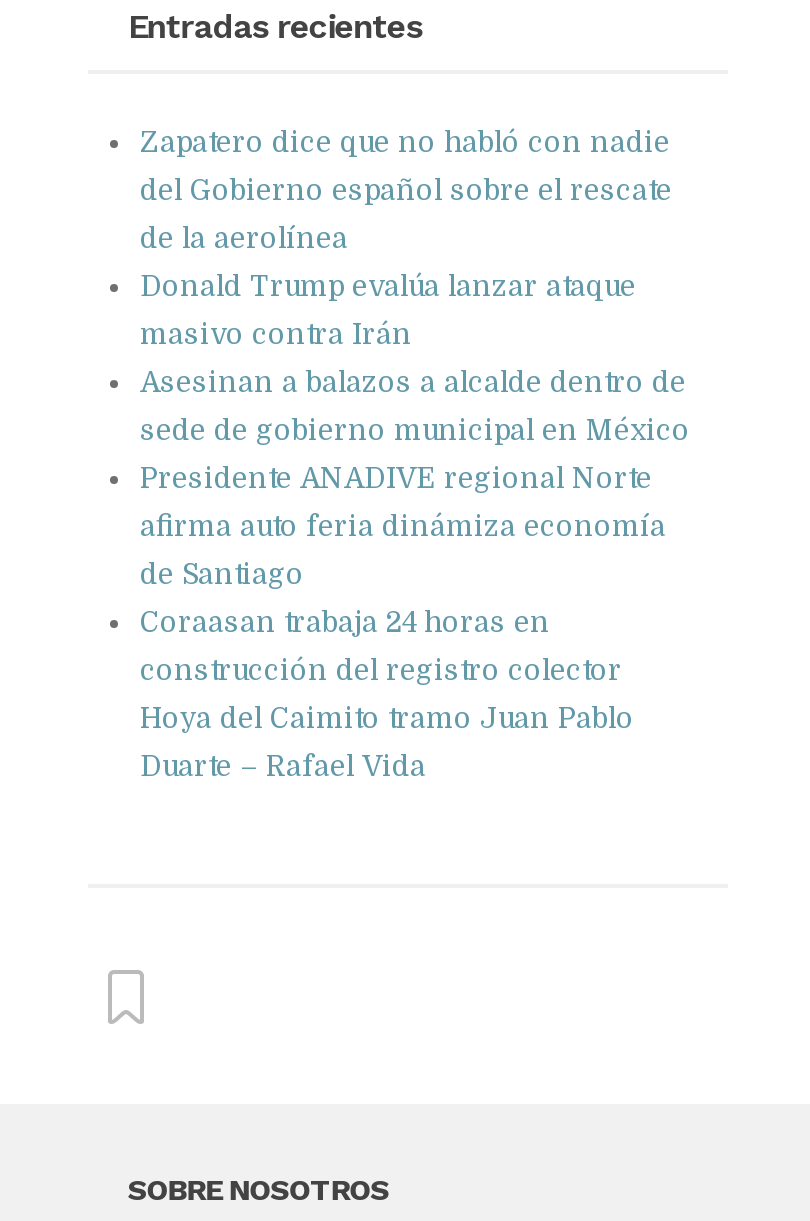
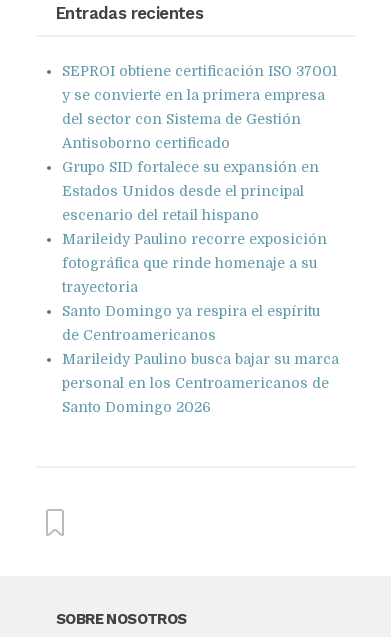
[140,126,690,782] Zapatero dice que no habló con nadie | del Gobierno español sobre el rescate | de la aerolínea | Donald Trump evalúa lanzar ataque | masivo contra Irán | Asesinan a balazos a alcalde dentro de | sede de gobierno municipal en México | Presidente ANADIVE regional Norte | afirma auto feria dinámiza economía | de Santiago | Coraasan trabaja 24 horas en | construcción del registro colector | Hoya del Caimito tramo Juan Pablo | Duarte – Rafael Vida -> [62,63,339,415] SEPROI obtiene certificación ISO 37001 | y se convierte en la primera empresa | del sector con Sistema de Gestión | Antisoborno certificado | Grupo SID fortalece su expansión en | Estados Unidos desde el principal | escenario del retail hispano | Marileidy Paulino recorre exposición | fotográfica que rinde homenaje a su | trayectoria | Santo Domingo ya respira el espíritu | de Centroamericanos | Marileidy Paulino busca bajar su marca | personal en los Centroamericanos de | Santo Domingo 2026

